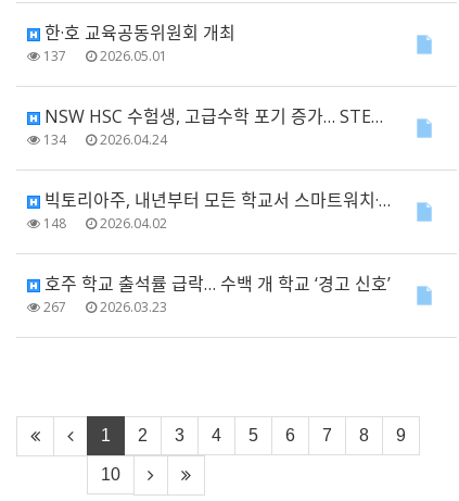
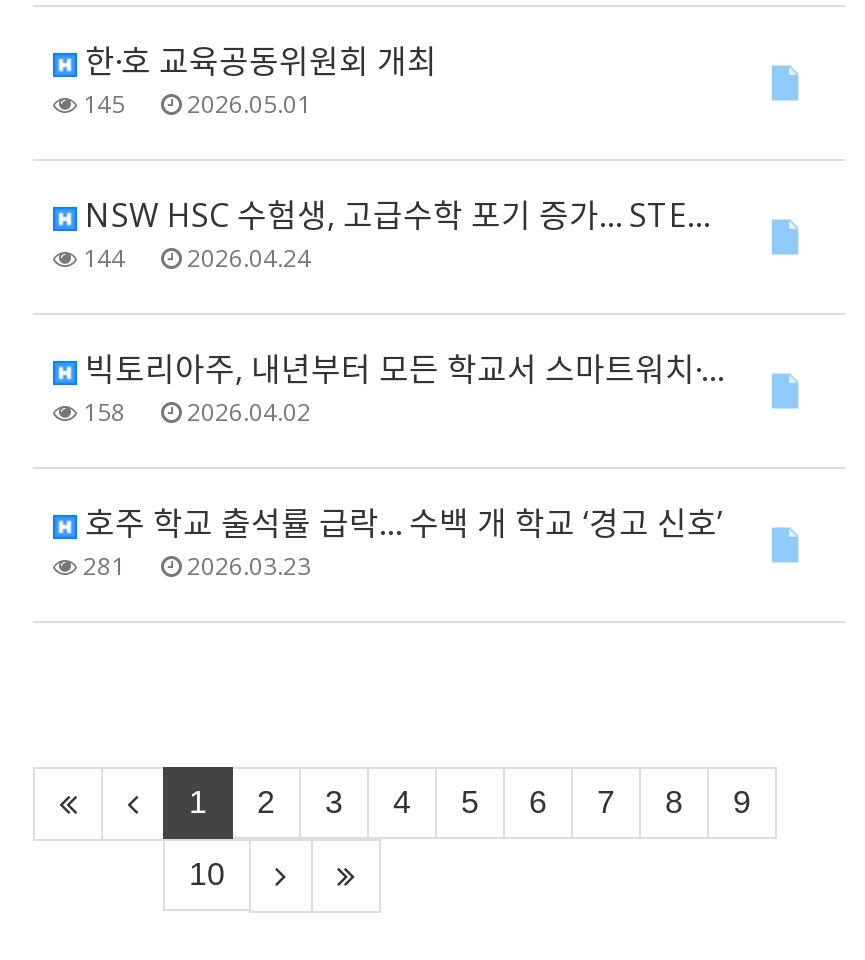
[40,47,167,65] 137 2026.05.01 -> [77,87,311,121] 145 2026.05.01
[40,130,167,149] 134 2026.04.24 -> [77,241,311,275] 144 2026.04.24
[40,214,167,233] 148 2026.04.02 -> [77,395,311,429] 158 2026.04.02
[40,298,167,316] 267 2026.03.23 -> [77,549,311,583] 281 2026.03.23

